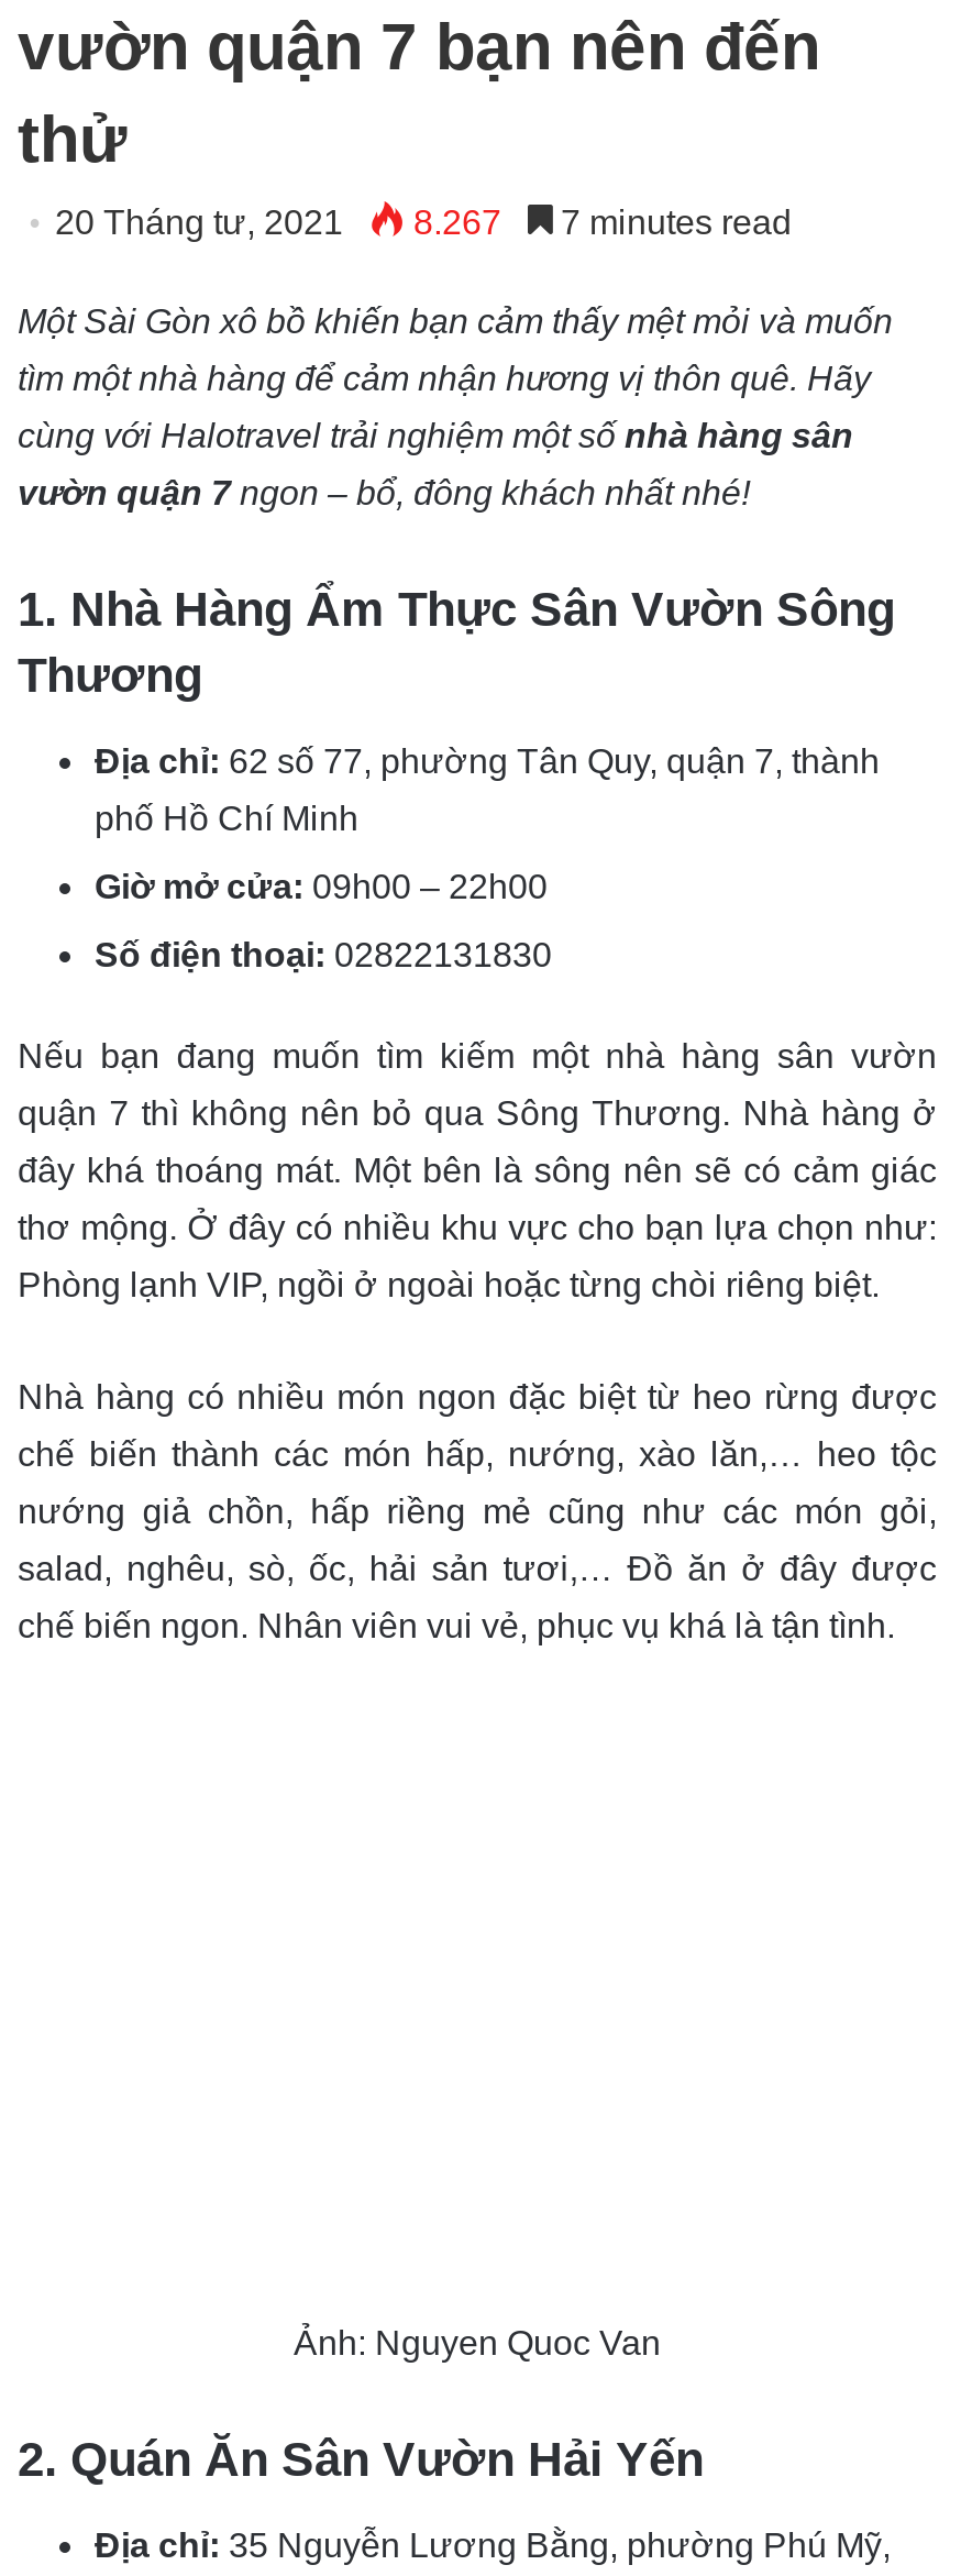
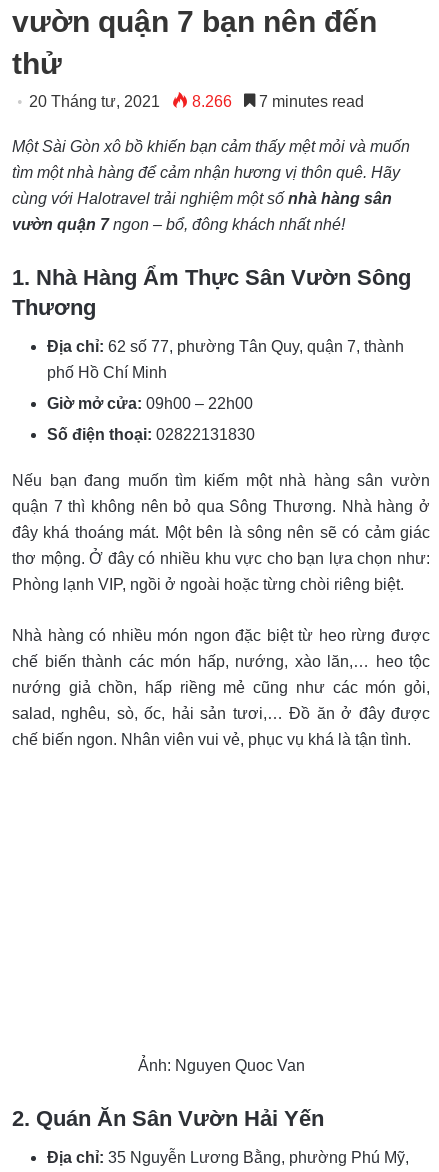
[55,203,792,241] 20 Tháng tư, 2021 8.267 7 minutes read -> [29,93,364,110] 20 Tháng tư, 2021 8.266 7 minutes read

